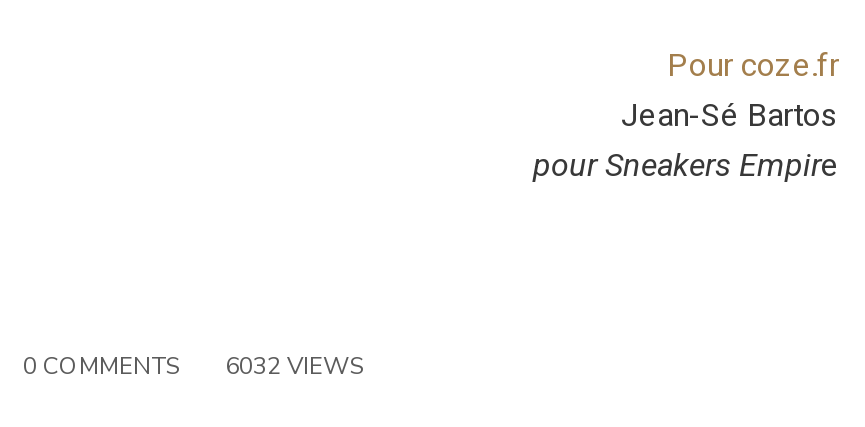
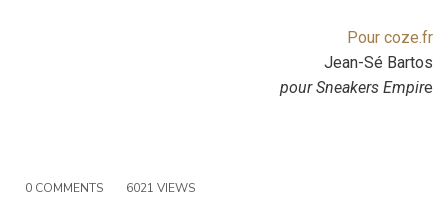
[23,351,363,383] 0 COMMENTS 6032 VIEWS -> [25,180,195,196] 0 COMMENTS 6021 VIEWS

